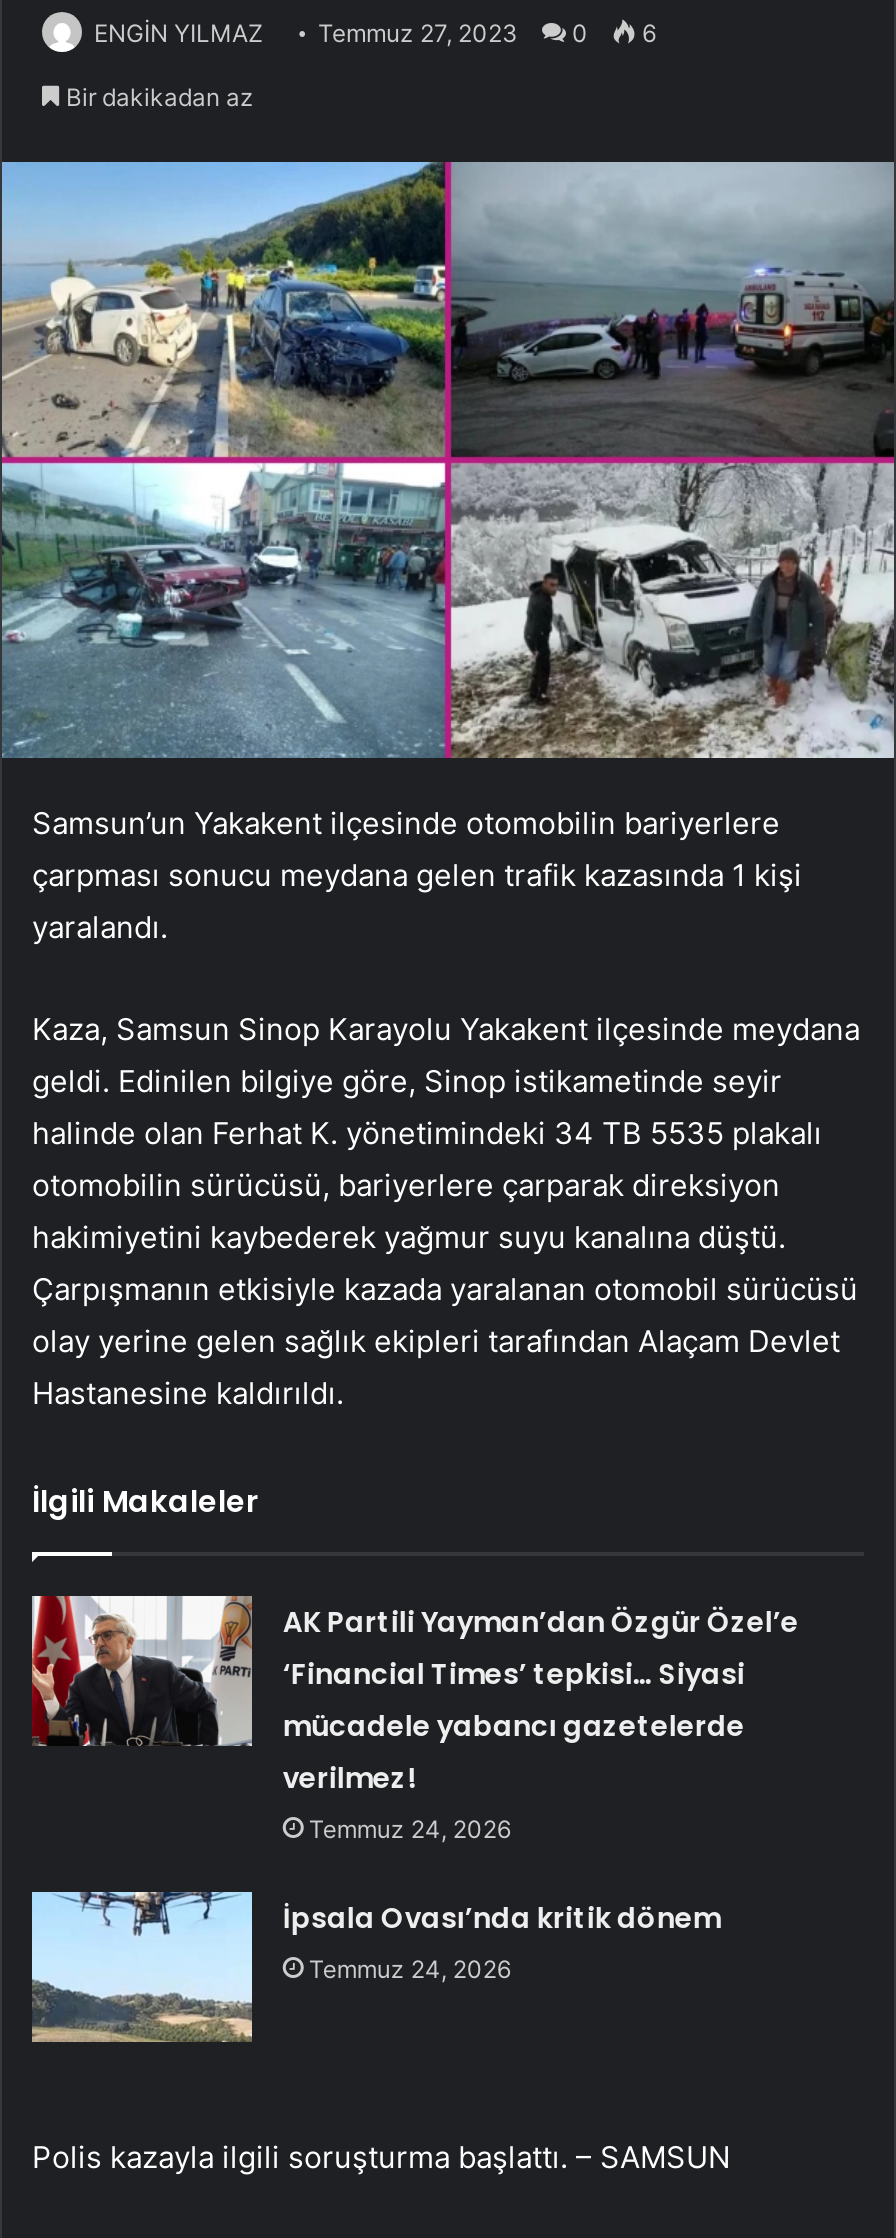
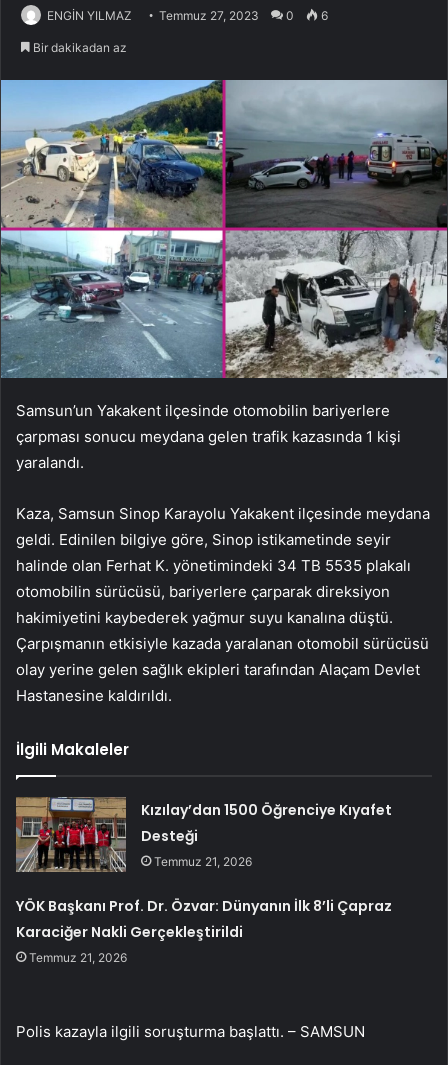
[30,1594,799,1843] [image] | AK Partili Yayman’dan Özgür Özel’e | ‘Financial Times’ tepkisi… Siyasi | mücadele yabancı gazetelerde | verilmez! | Temmuz 24, 2026 -> [15,796,392,873] [image] | Kızılay’dan 1500 Öğrenciye Kıyafet | Desteği | Temmuz 21, 2026
[283,1897,721,1983] İpsala Ovası’nda kritik dönem | Temmuz 24, 2026 -> [16,896,392,965] YÖK Başkanı Prof. Dr. Özvar: Dünyanın İlk 8’li Çapraz | Karaciğer Nakli Gerçekleştirildi | Temmuz 21, 2026

